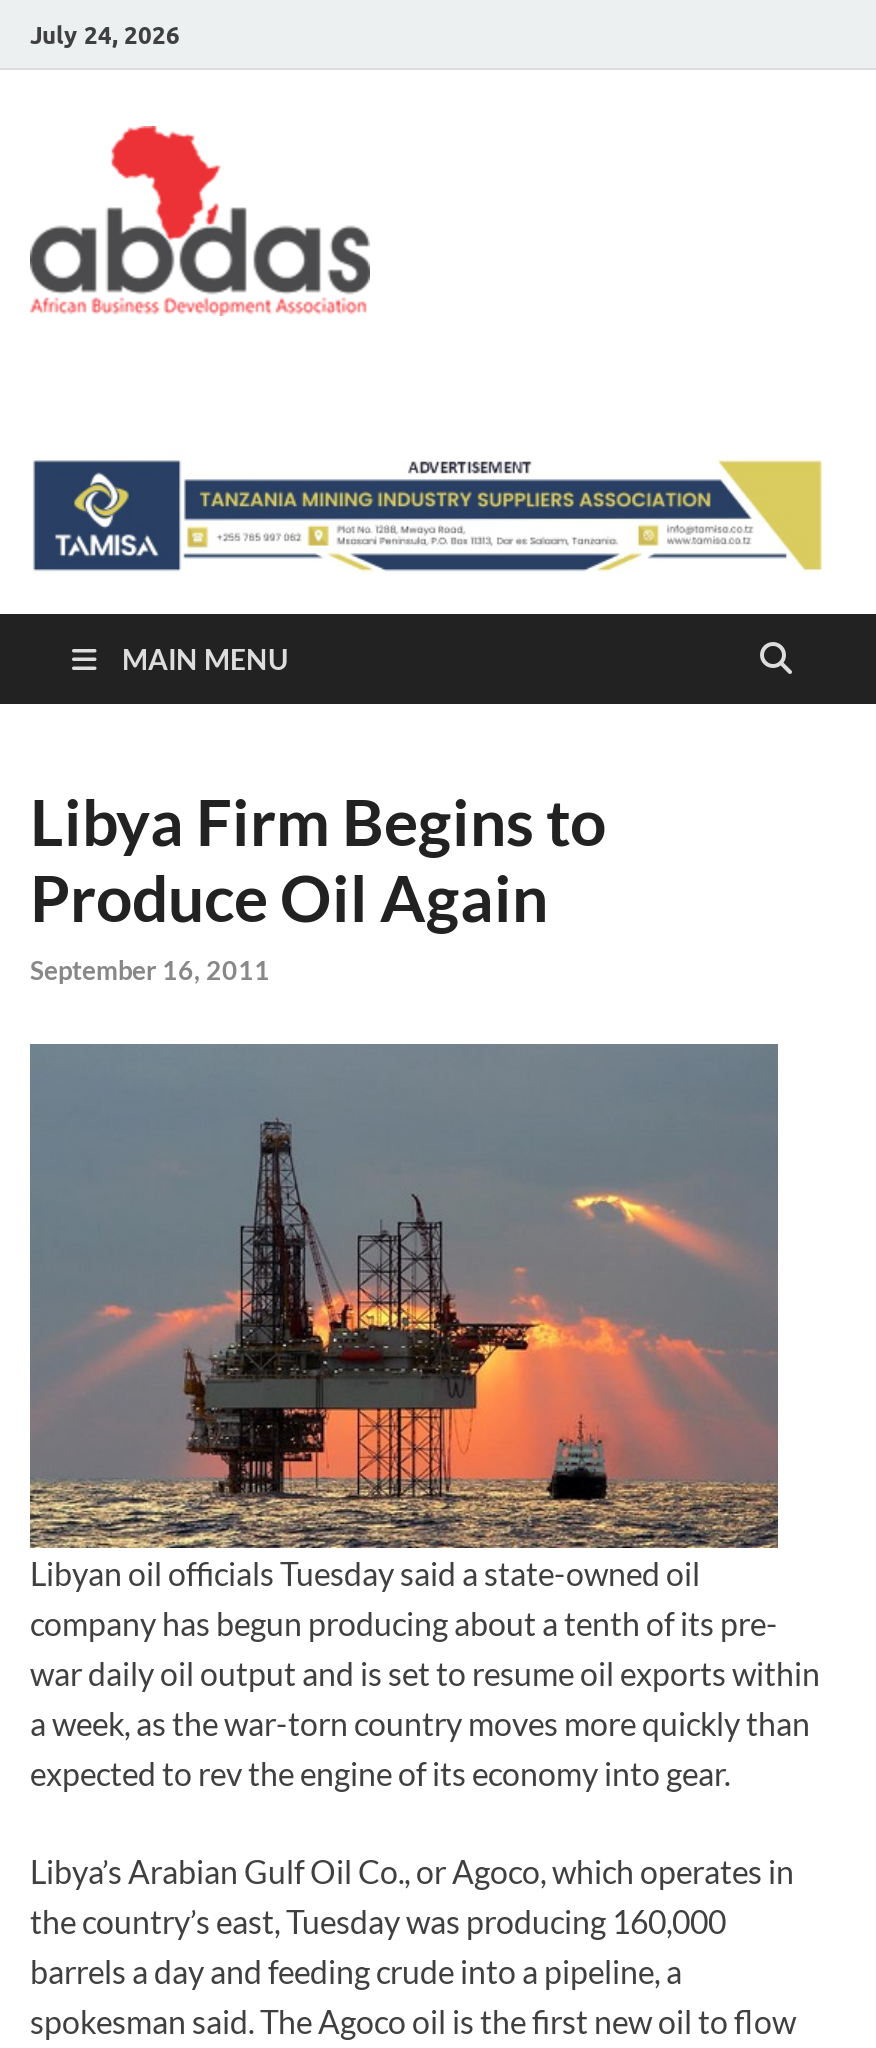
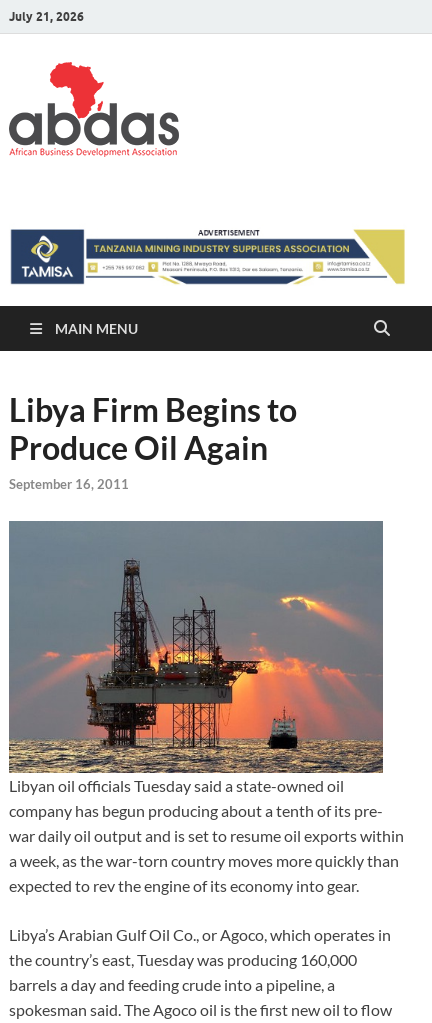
[30,19,180,49] July 24, 2026 -> [9,8,84,23] July 21, 2026

